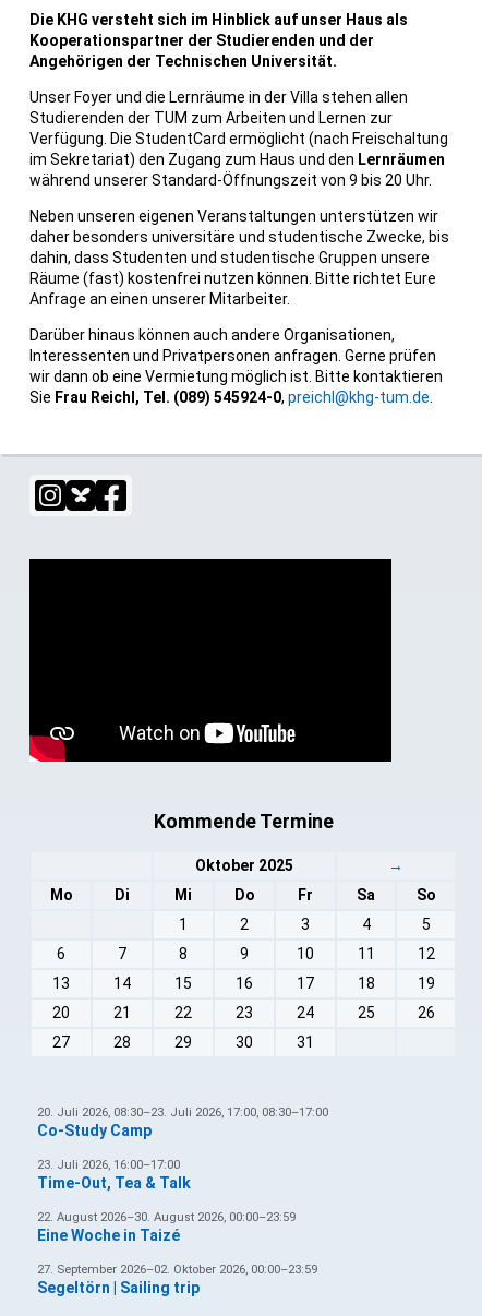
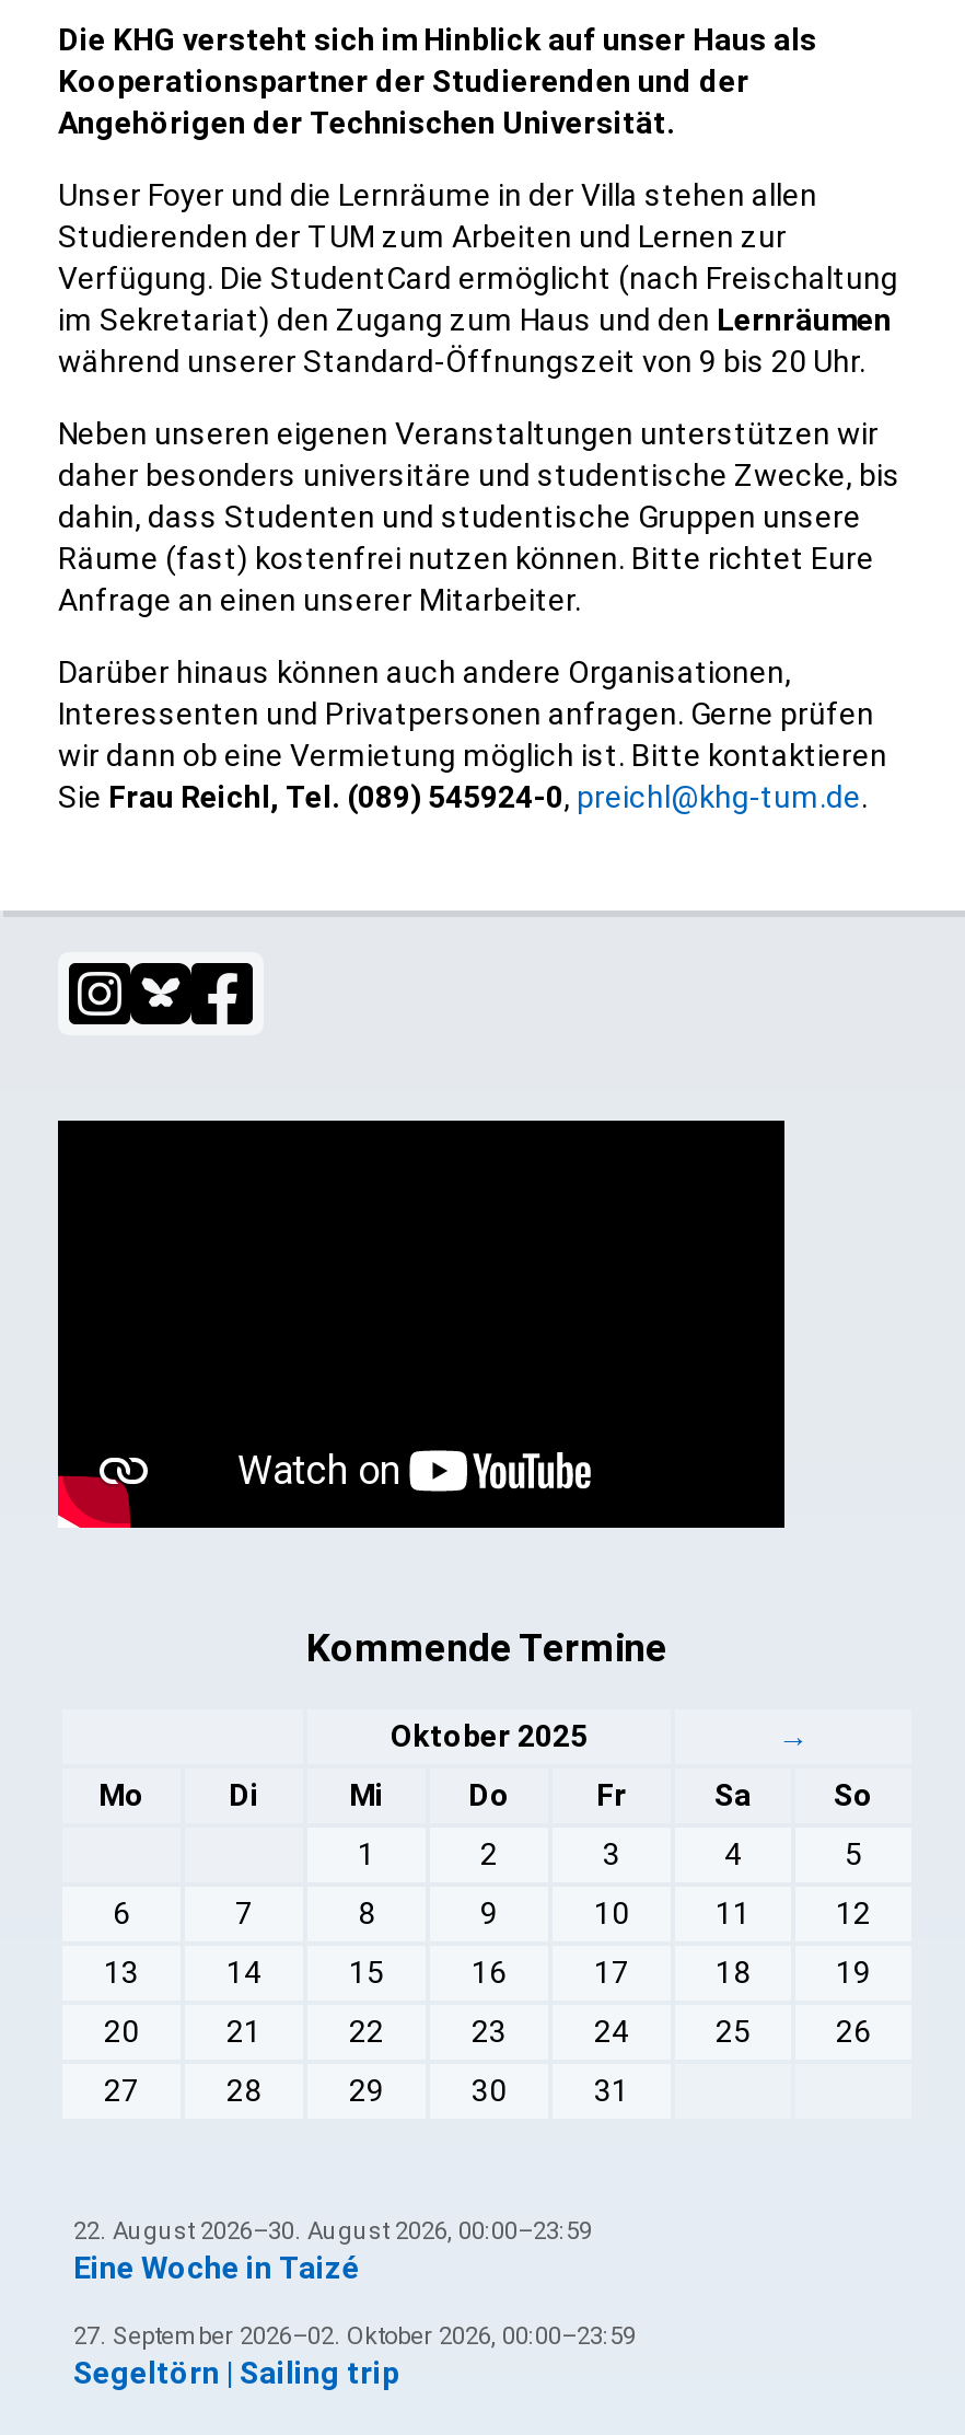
[37,1105,328,1192] 20. Juli 2026, 08:30–23. Juli 2026, 17:00, 08:30–17:00 | Co-Study Camp | 23. Juli 2026, 16:00–17:00 | Time-Out, Tea & Talk -> none

